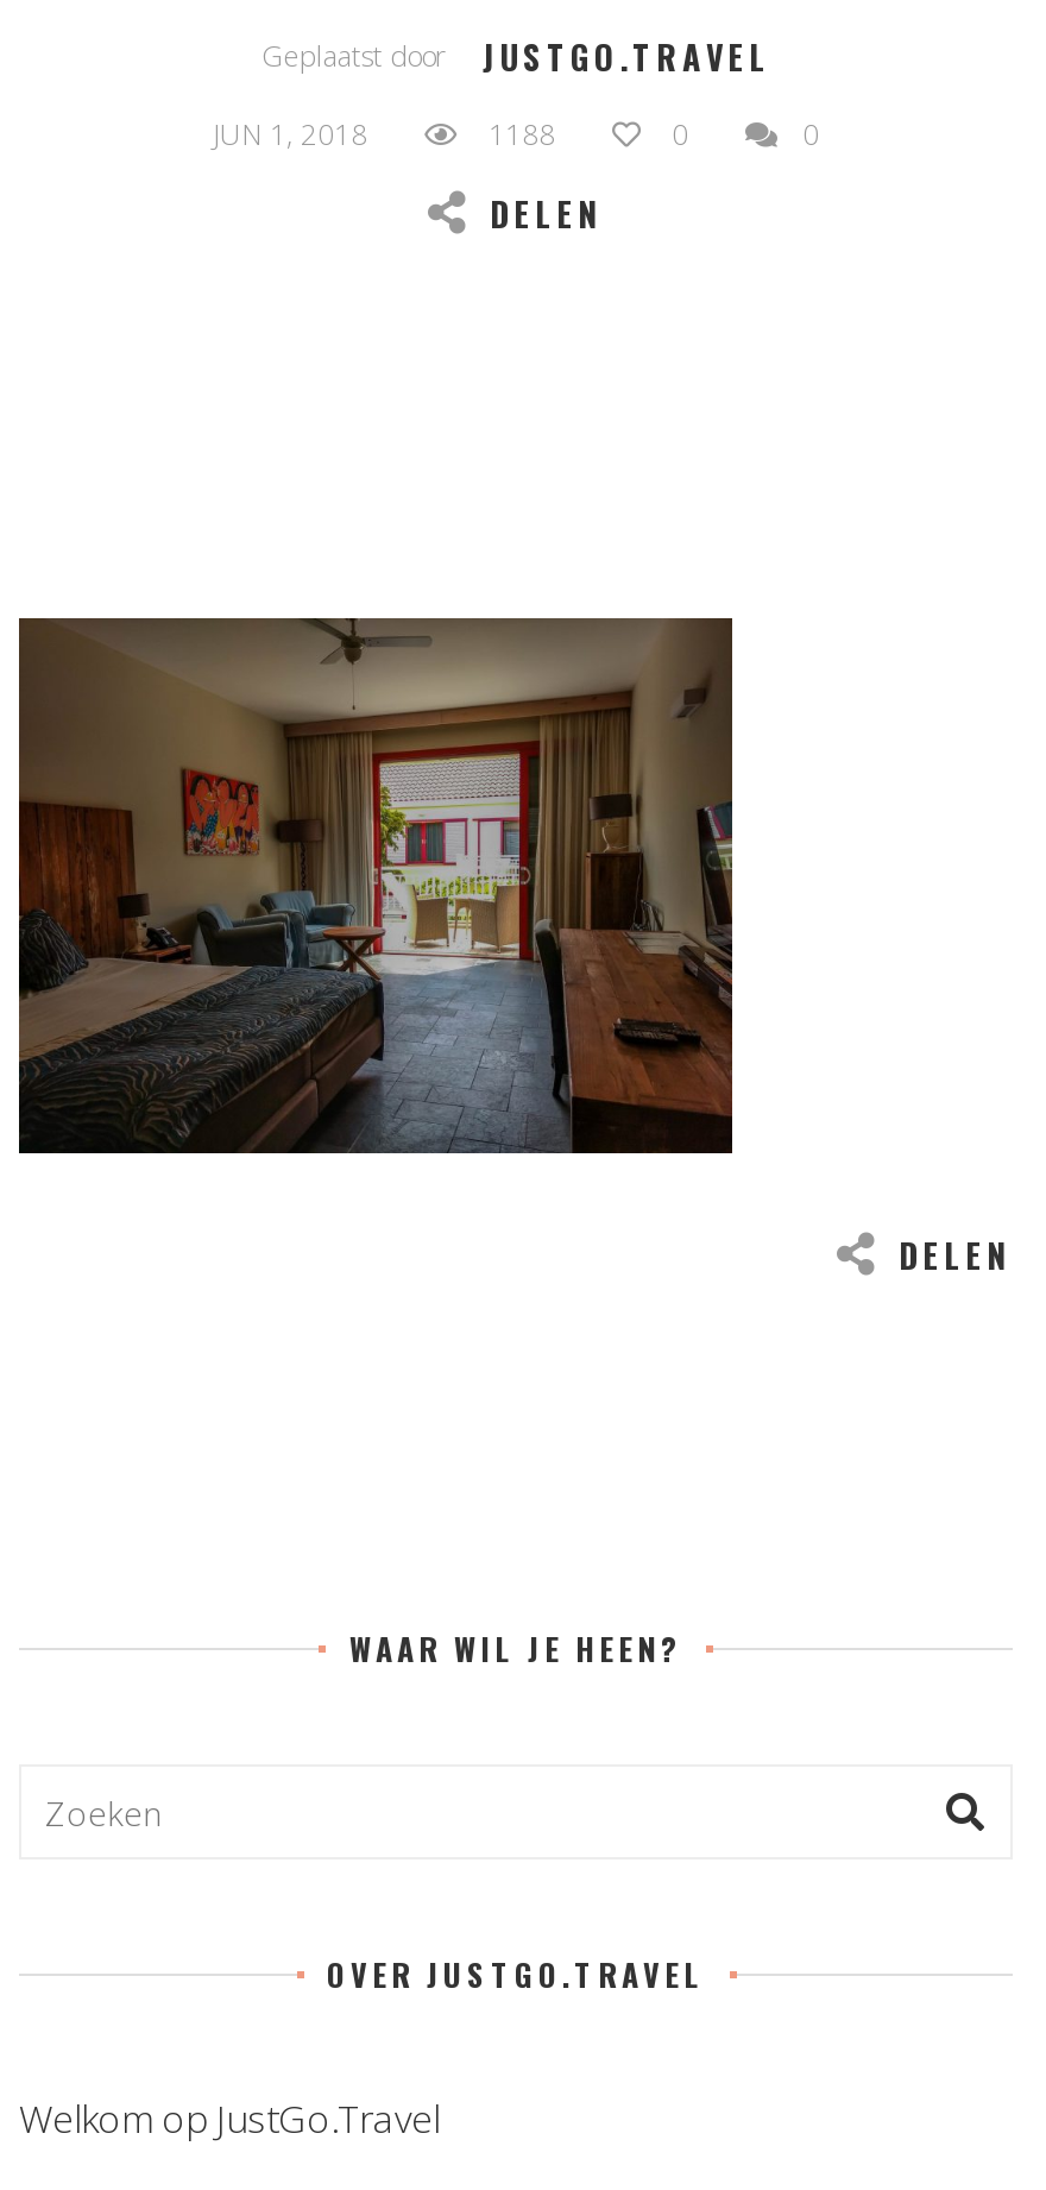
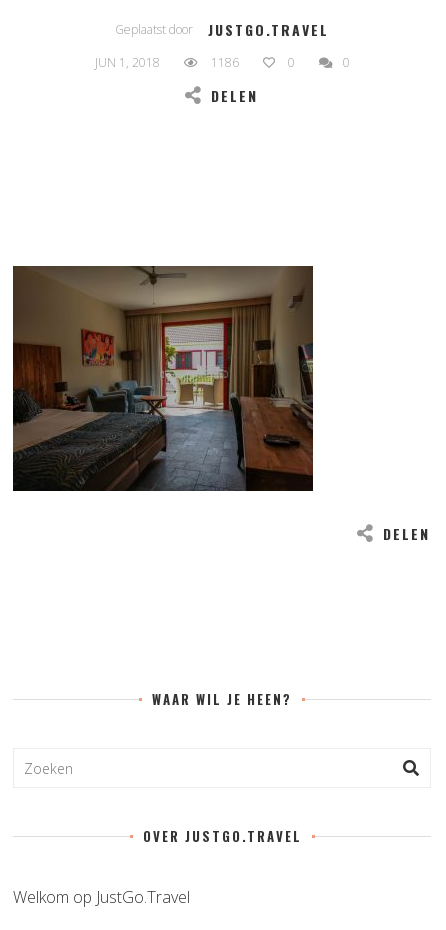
[489,114,555,155] 1188 -> [210,54,238,71] 1186

